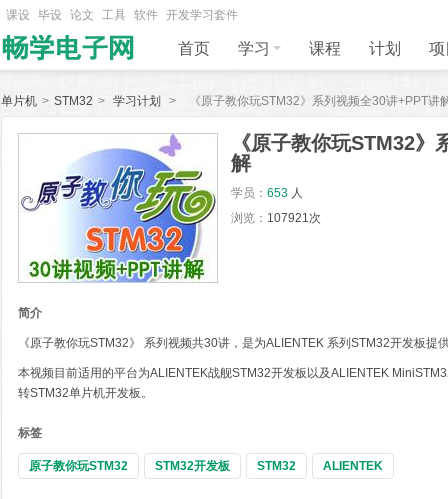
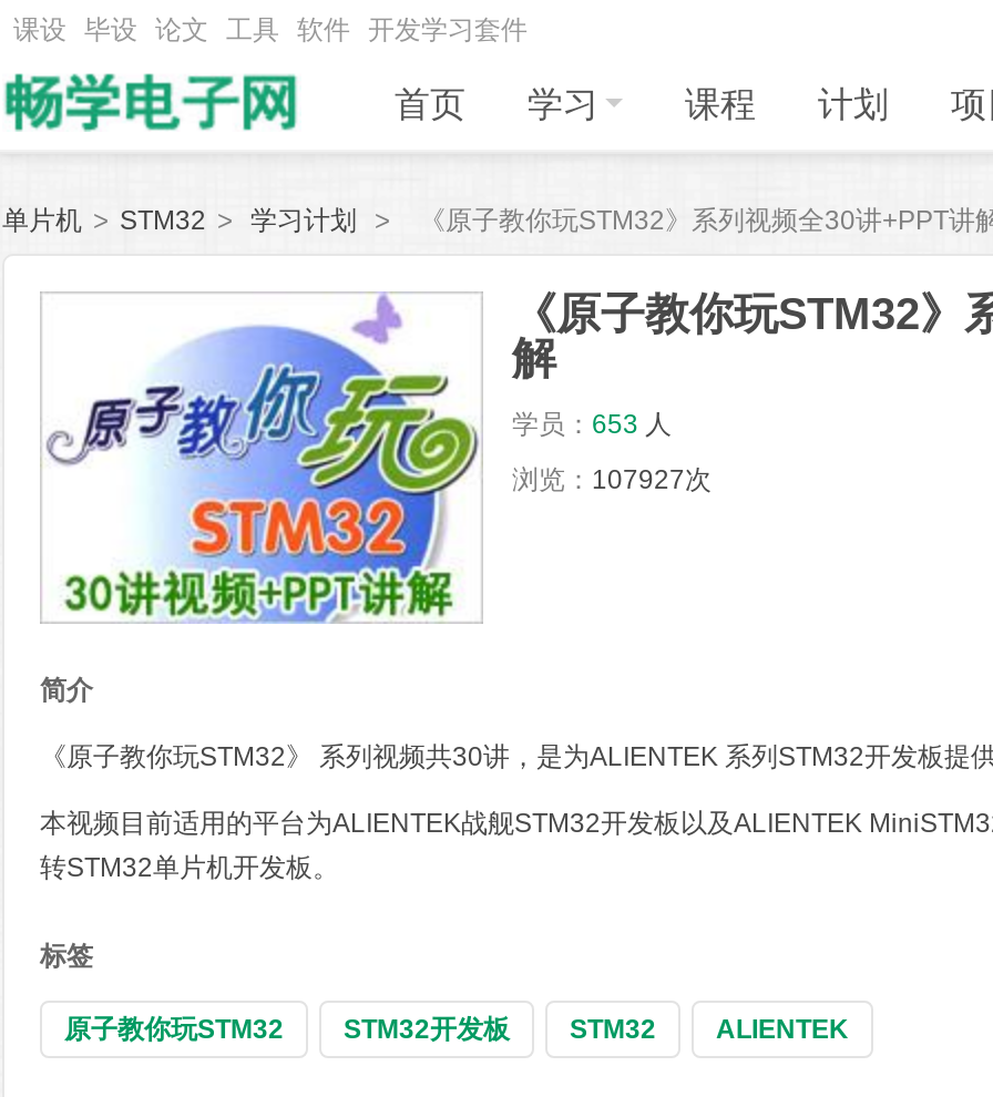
[231,211,321,225] 浏览：107921次 -> [512,464,712,495] 浏览：107927次

